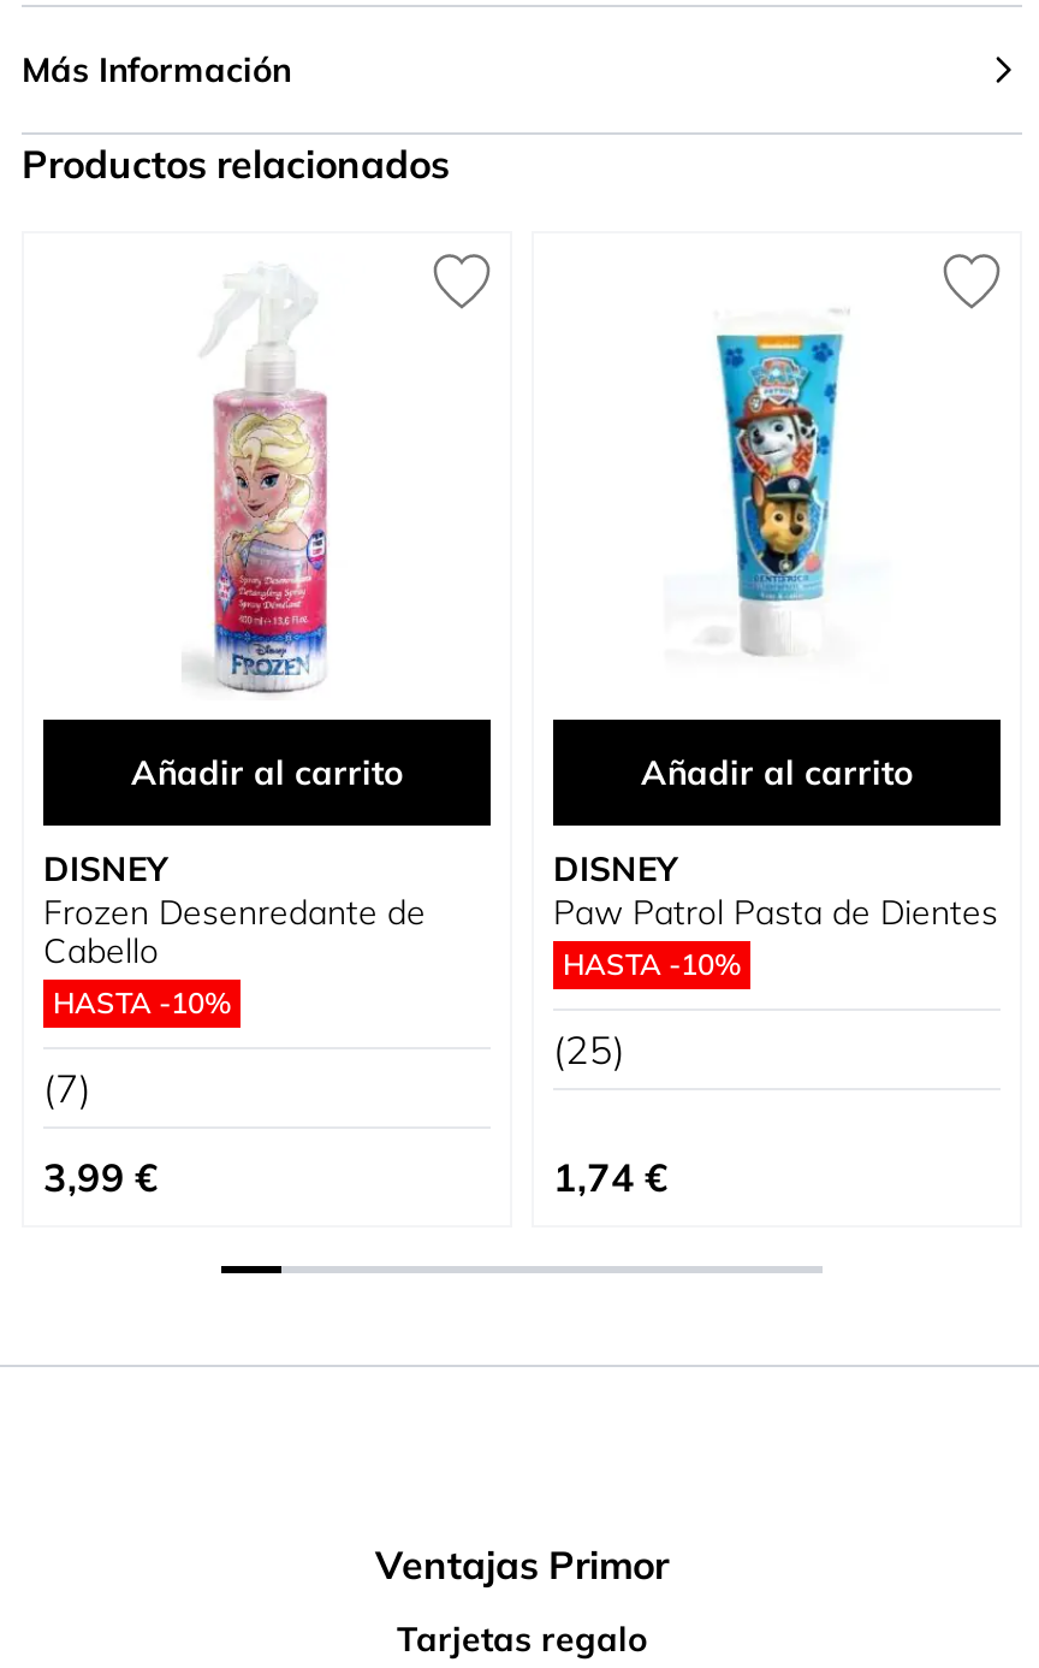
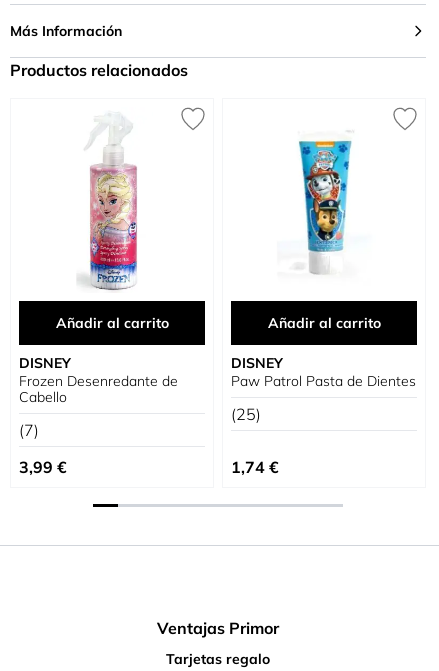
[563,946,741,982] HASTA -10% -> none
[53,984,231,1021] HASTA -10% -> none

